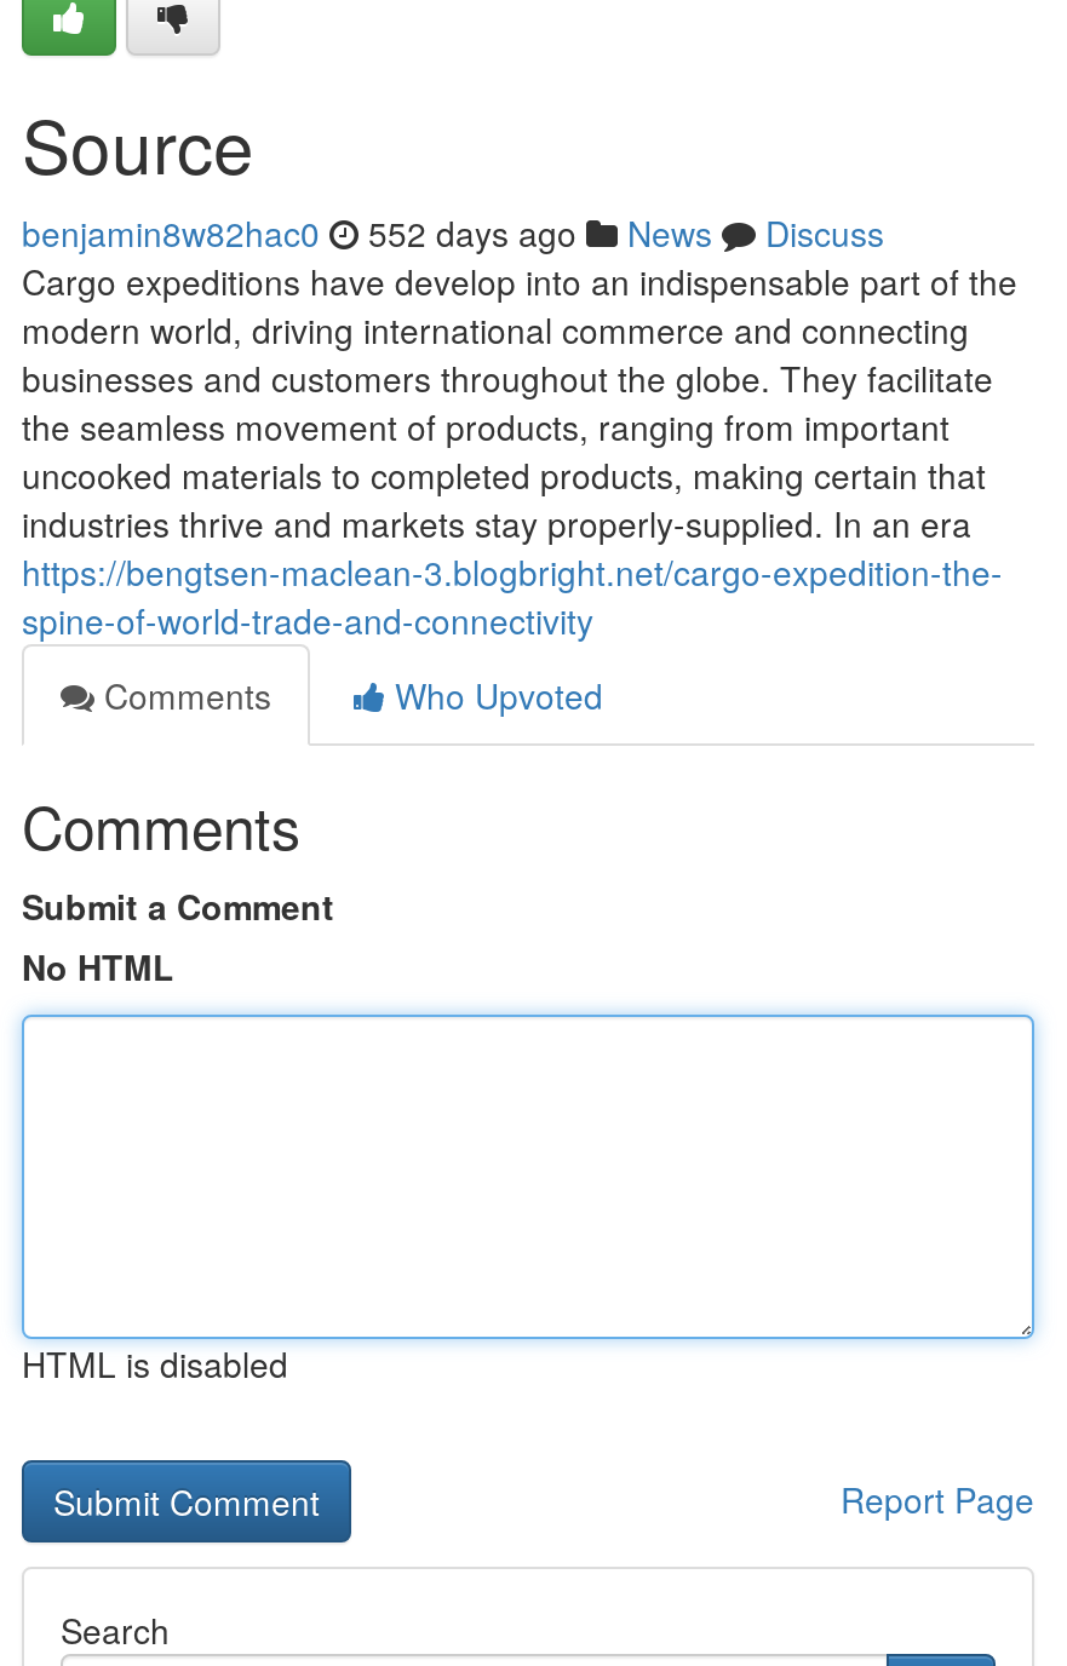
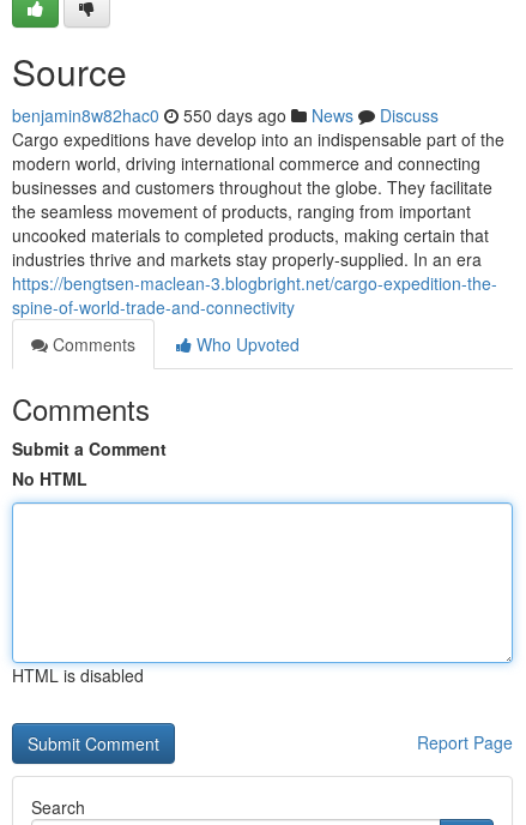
[22,208,884,257] benjamin8w82hac0 552 days ago News Discuss -> [12,103,439,127] benjamin8w82hac0 550 days ago News Discuss

